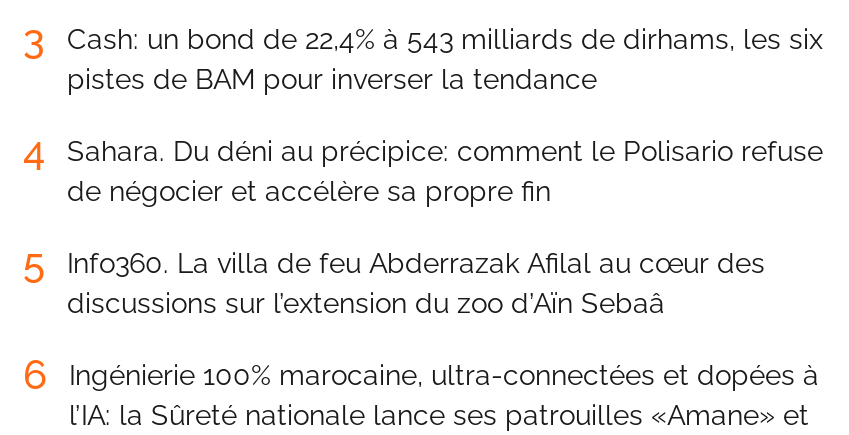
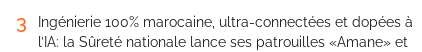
[23,23,823,399] Cash: un bond de 22,4% à 543 milliards de dirhams, les six | pistes de BAM pour inverser la tendance | 4 | Sahara. Du déni au précipice: comment le Polisario refuse | de négocier et accélère sa propre fin | 5 | Info360. La villa de feu Abderrazak Afilal au cœur des | discussions sur l’extension du zoo d’Aïn Sebaâ | 6 -> none

